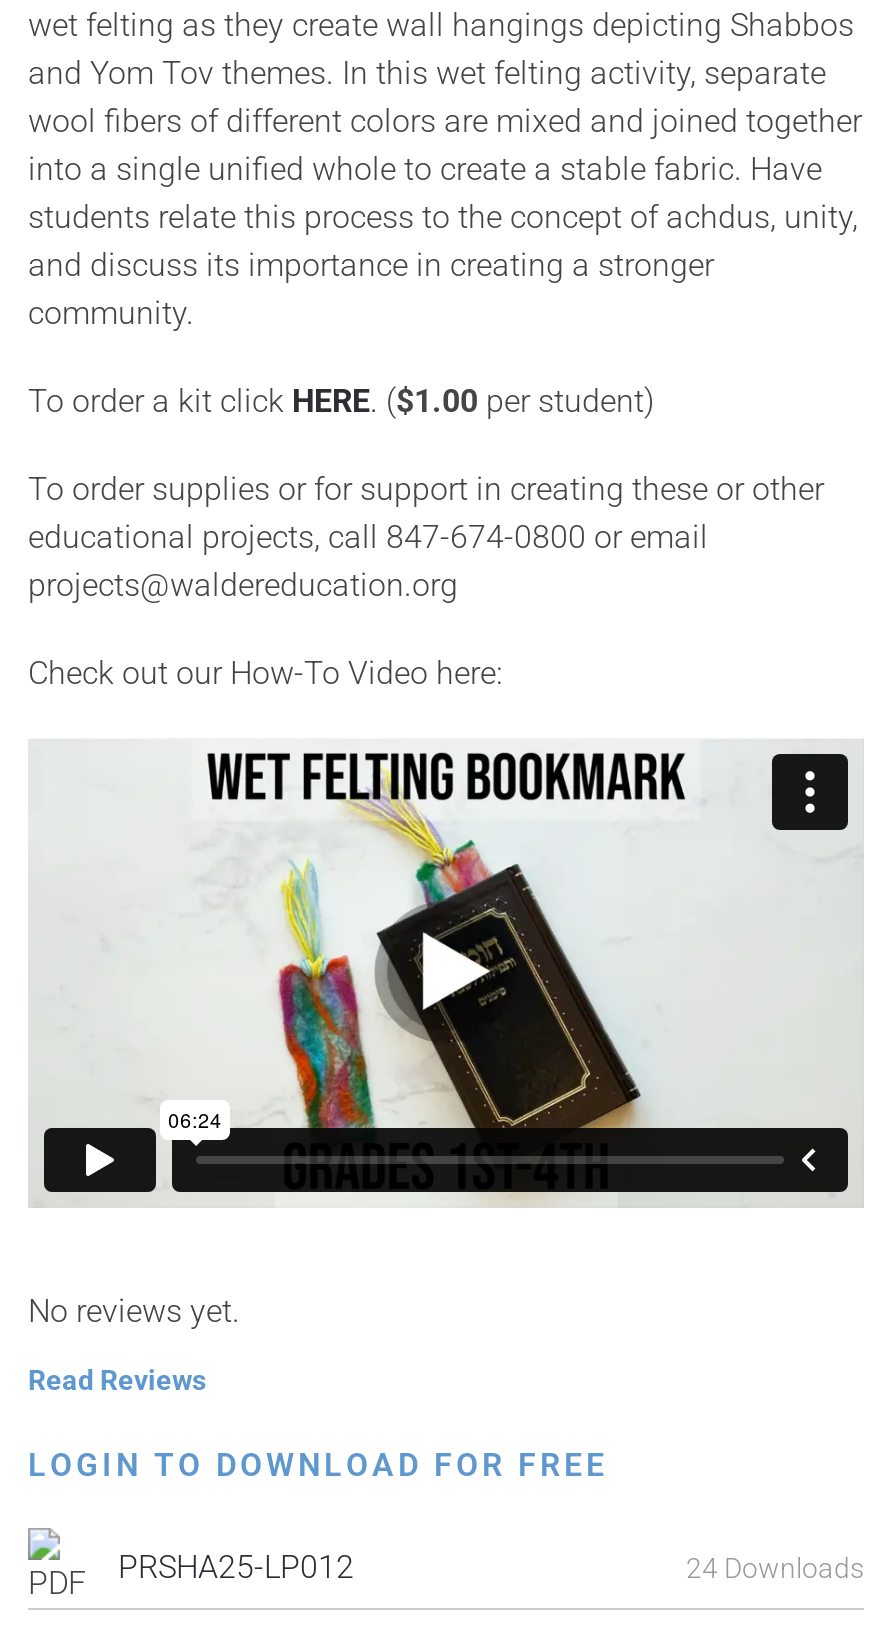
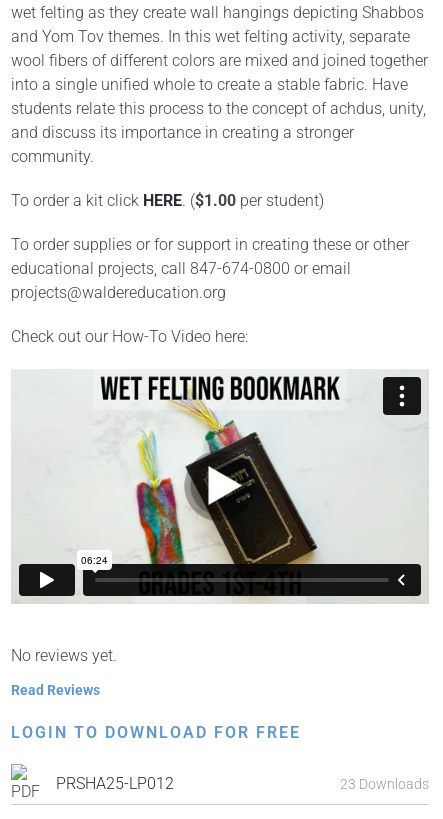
[686,1551,864,1583] 24 Downloads -> [340,776,429,792] 23 Downloads

